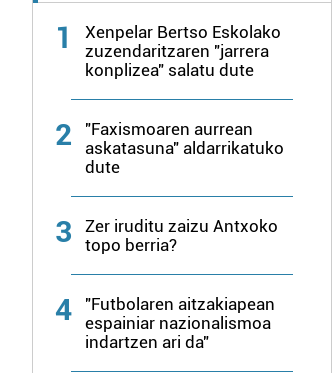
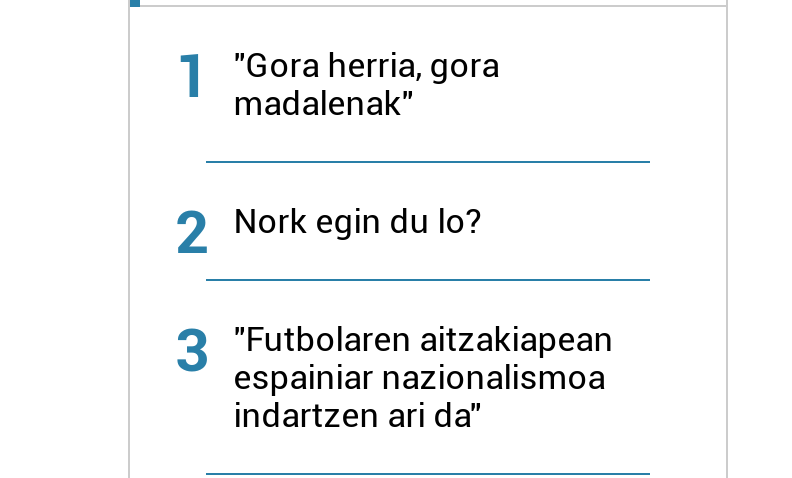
[85,21,281,79] Xenpelar Bertso Eskolako | zuzendaritzaren "jarrera | konplizea" salatu dute -> [233,45,499,123] "Gora herria, gora | madalenak"
[85,118,284,176] "Faxismoaren aurrean | askatasuna" aldarrikatuko | dute -> [233,201,481,241] Nork egin du lo?
[55,215,278,326] Zer iruditu zaizu Antxoko | topo berria? | 4 -> none

